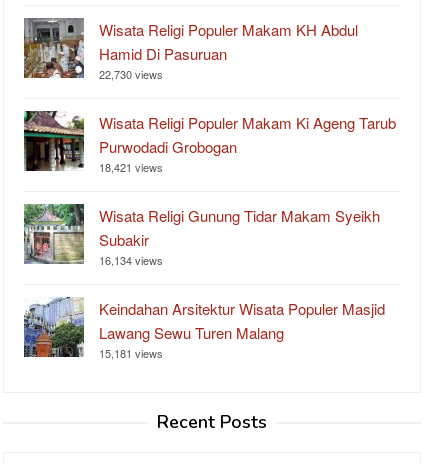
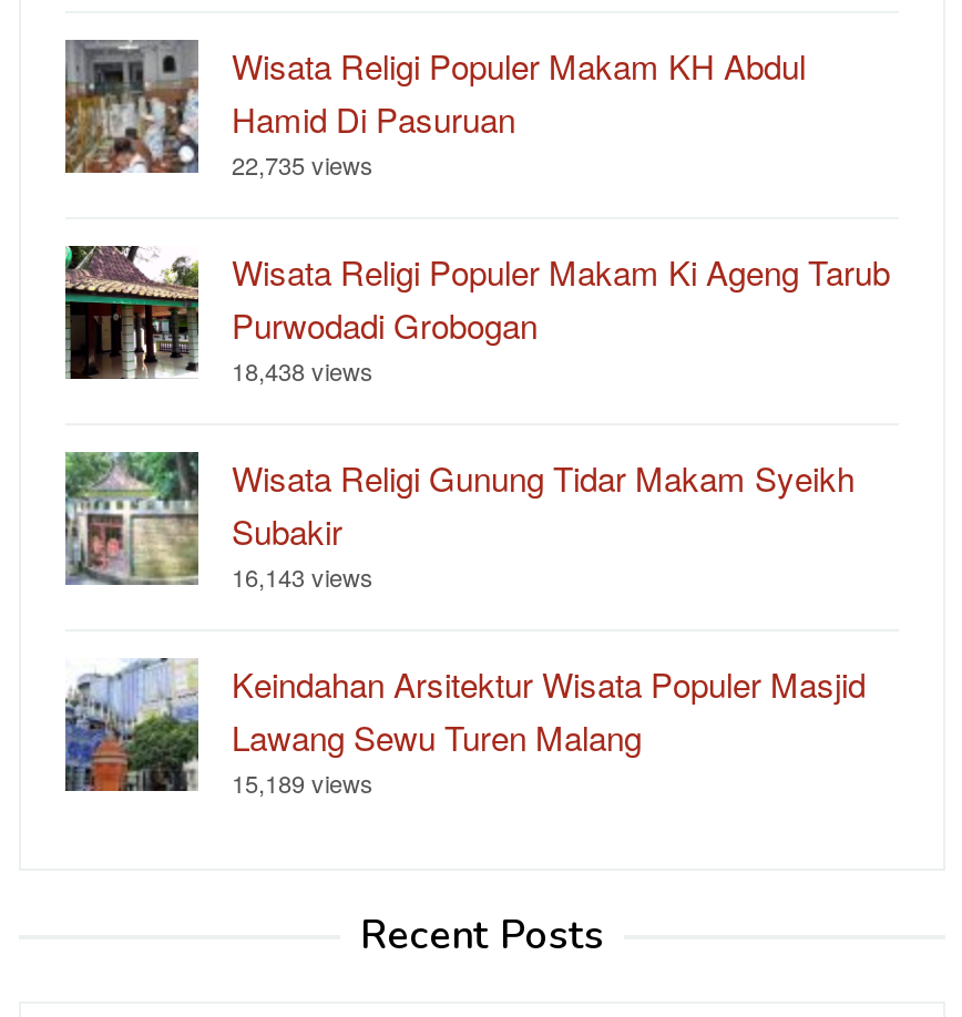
[99,66,163,82] 22,730 views -> [232,146,373,181] 22,735 views
[99,159,163,175] 18,421 views -> [232,352,373,387] 18,438 views
[99,252,163,268] 16,134 views -> [232,558,373,593] 16,143 views
[99,345,163,361] 15,181 views -> [232,764,373,799] 15,189 views

